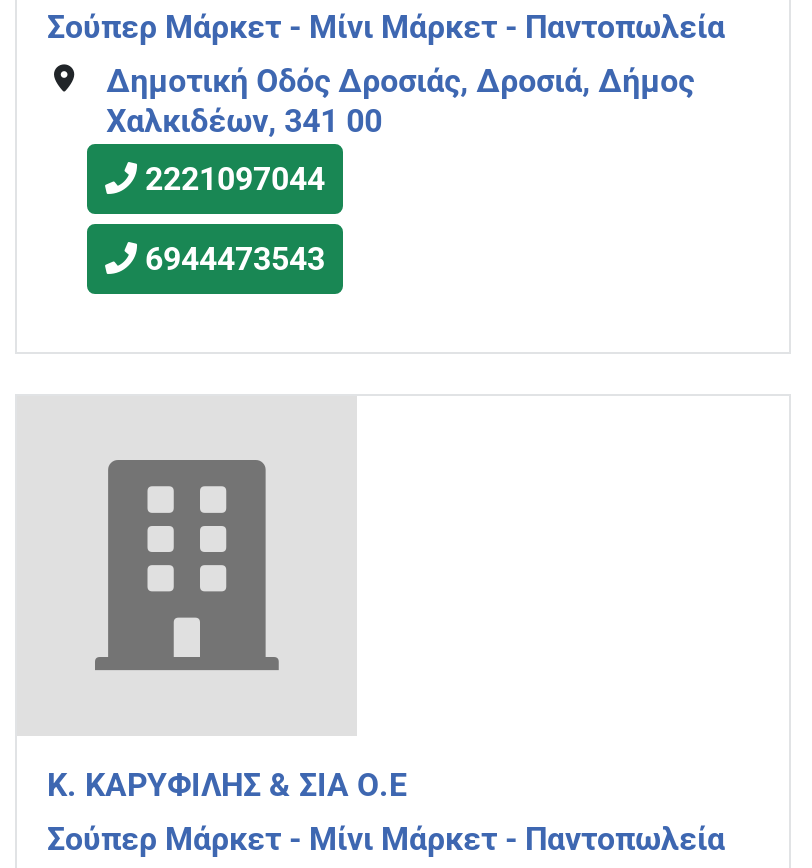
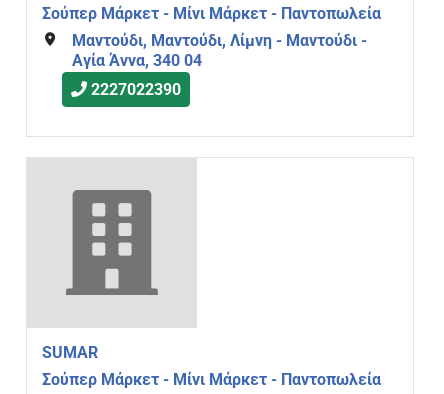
[106,62,694,279] Δημοτική Οδός Δροσιάς, Δροσιά, Δήμος | Χαλκιδέων, 341 00 | 2221097044 | 6944473543 -> [72,31,367,100] Μαντούδι, Μαντούδι, Λίμνη - Μαντούδι - | Αγία Άννα, 340 04 | 2227022390
[47,767,407,805] Κ. ΚΑΡΥΦΙΛΗΣ & ΣΙΑ Ο.Ε -> [42,343,98,362] SUMAR

